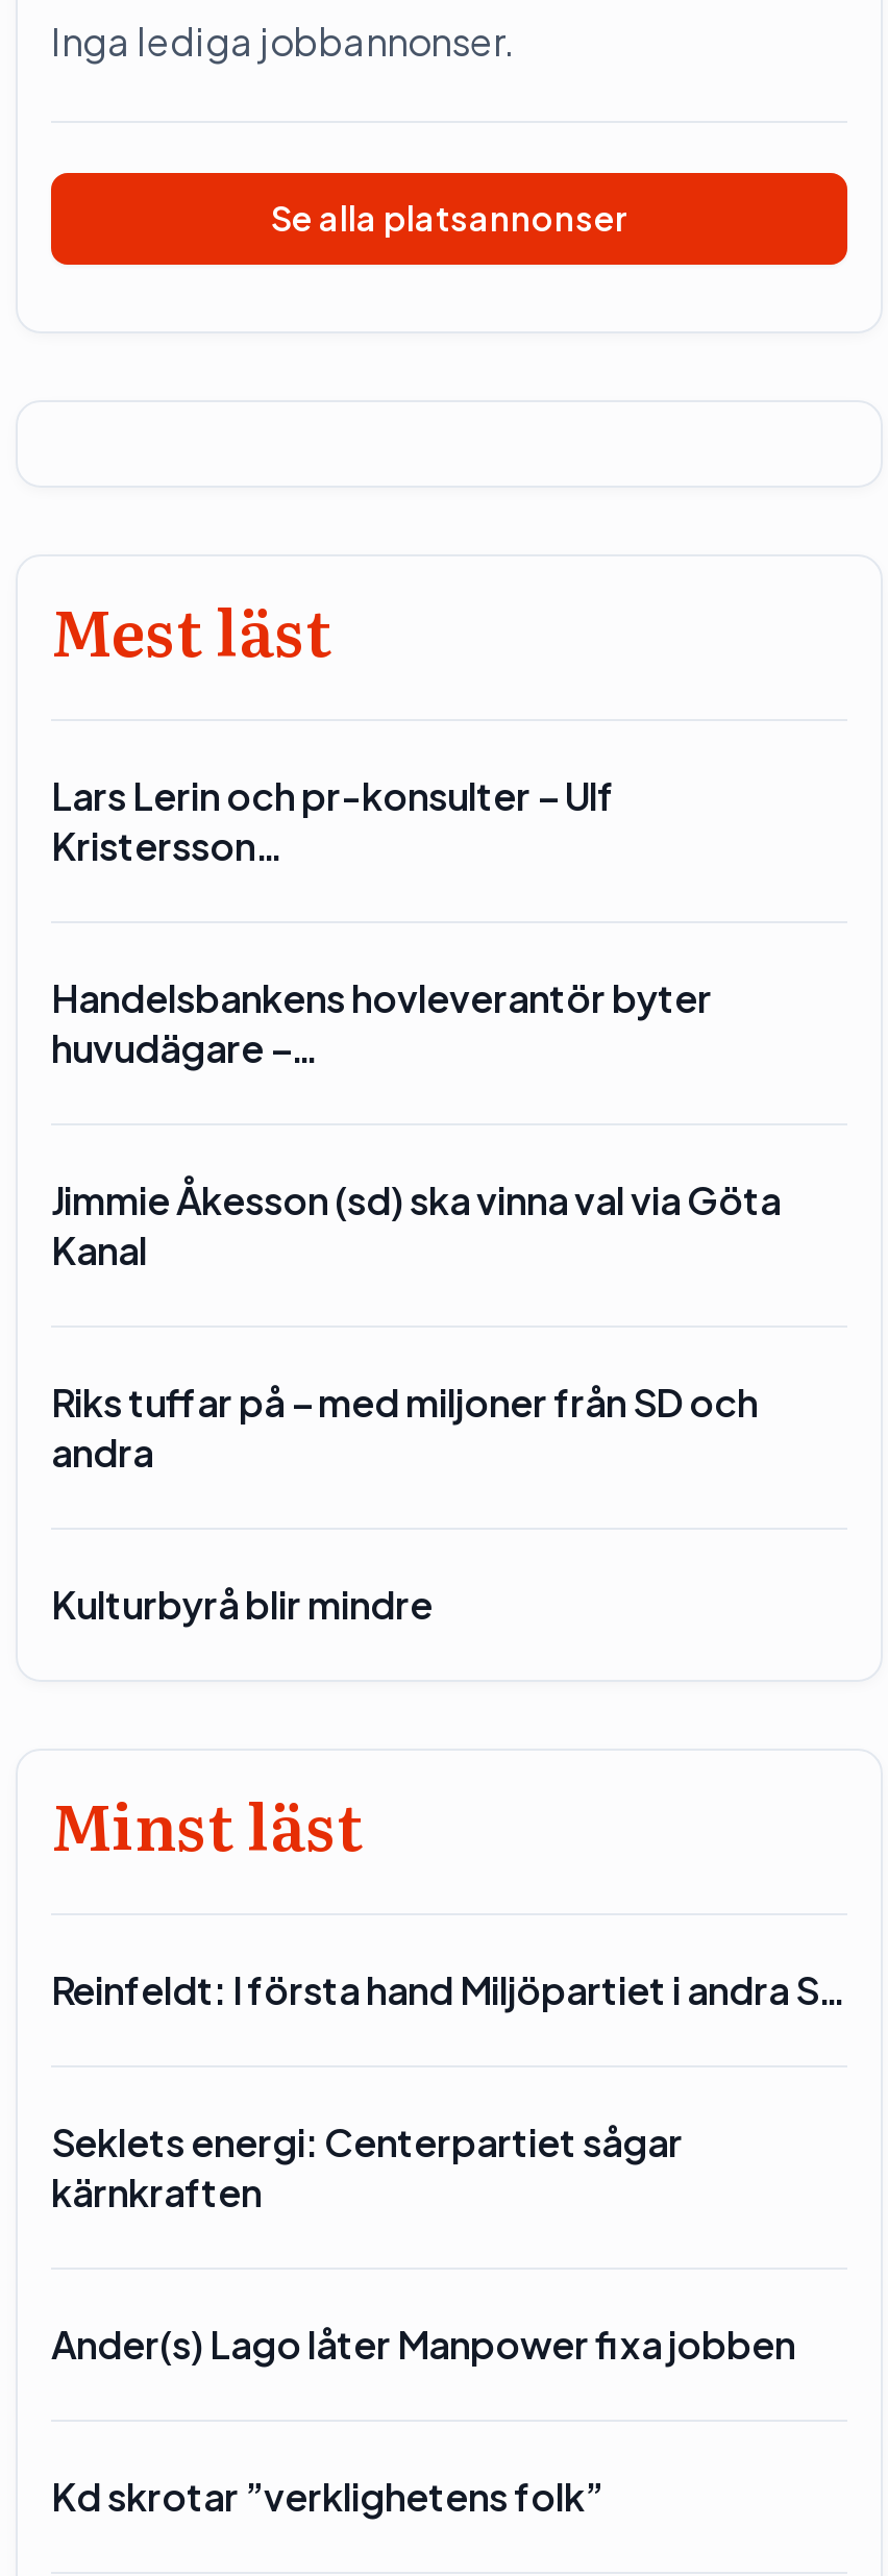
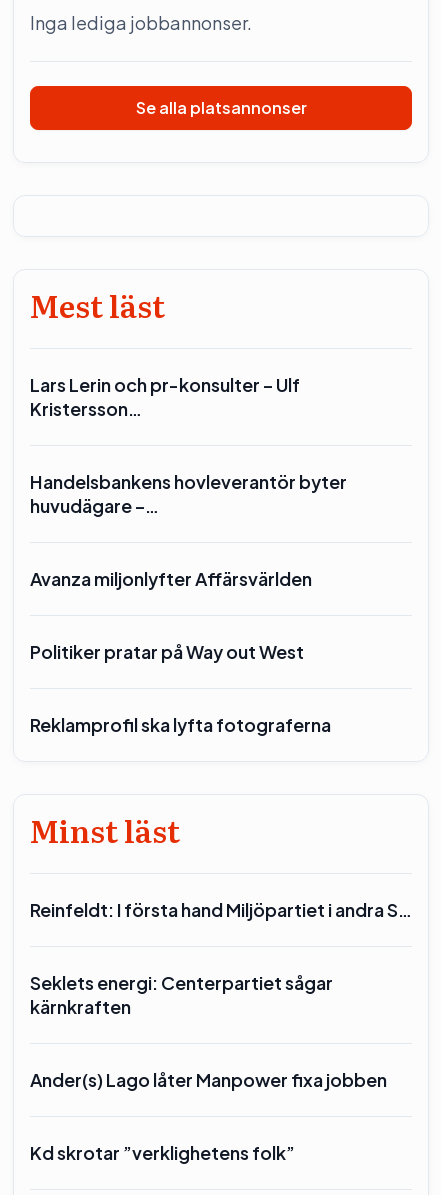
[51,1175,781,1273] Jimmie Åkesson (sd) ska vinna val via Göta | Kanal -> [30,567,312,590] Avanza miljonlyfter Affärsvärlden
[51,1378,758,1476] Riks tuffar på – med miljoner från SD och | andra -> [30,640,304,663] Politiker pratar på Way out West
[51,1580,433,1628] Kulturbyrå blir mindre -> [30,713,331,736] Reklamprofil ska lyfta fotograferna

